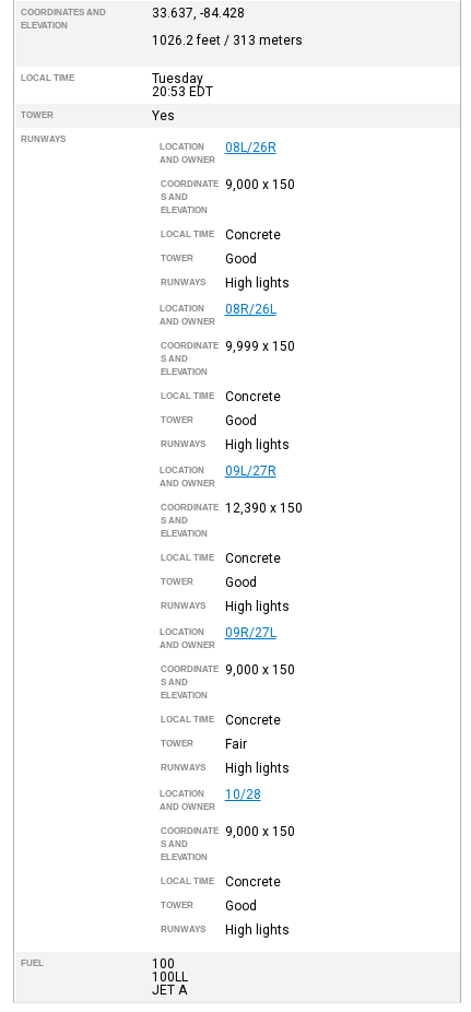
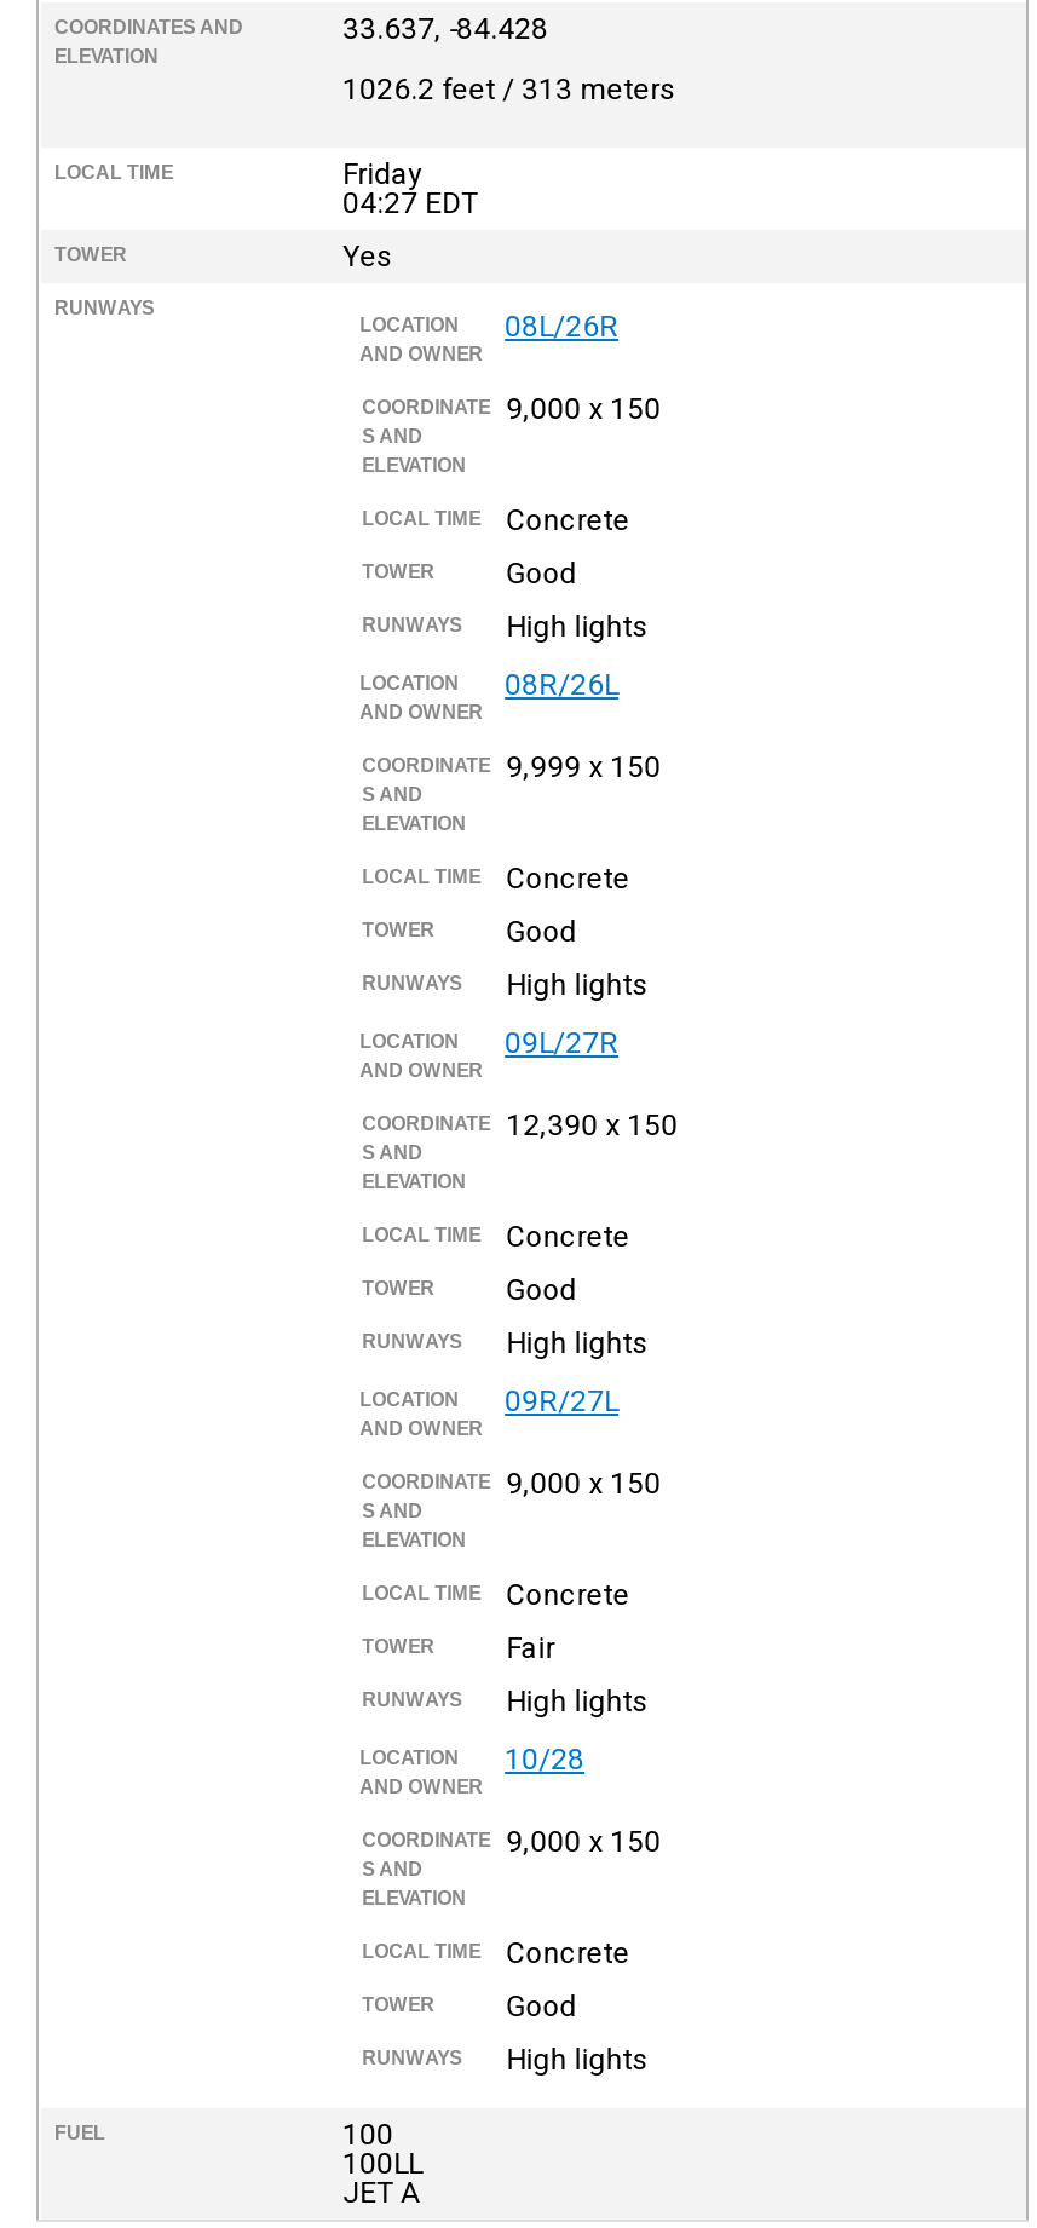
[151,71,213,99] Tuesday | 20:53 EDT -> [343,157,478,220] Friday | 04:27 EDT

